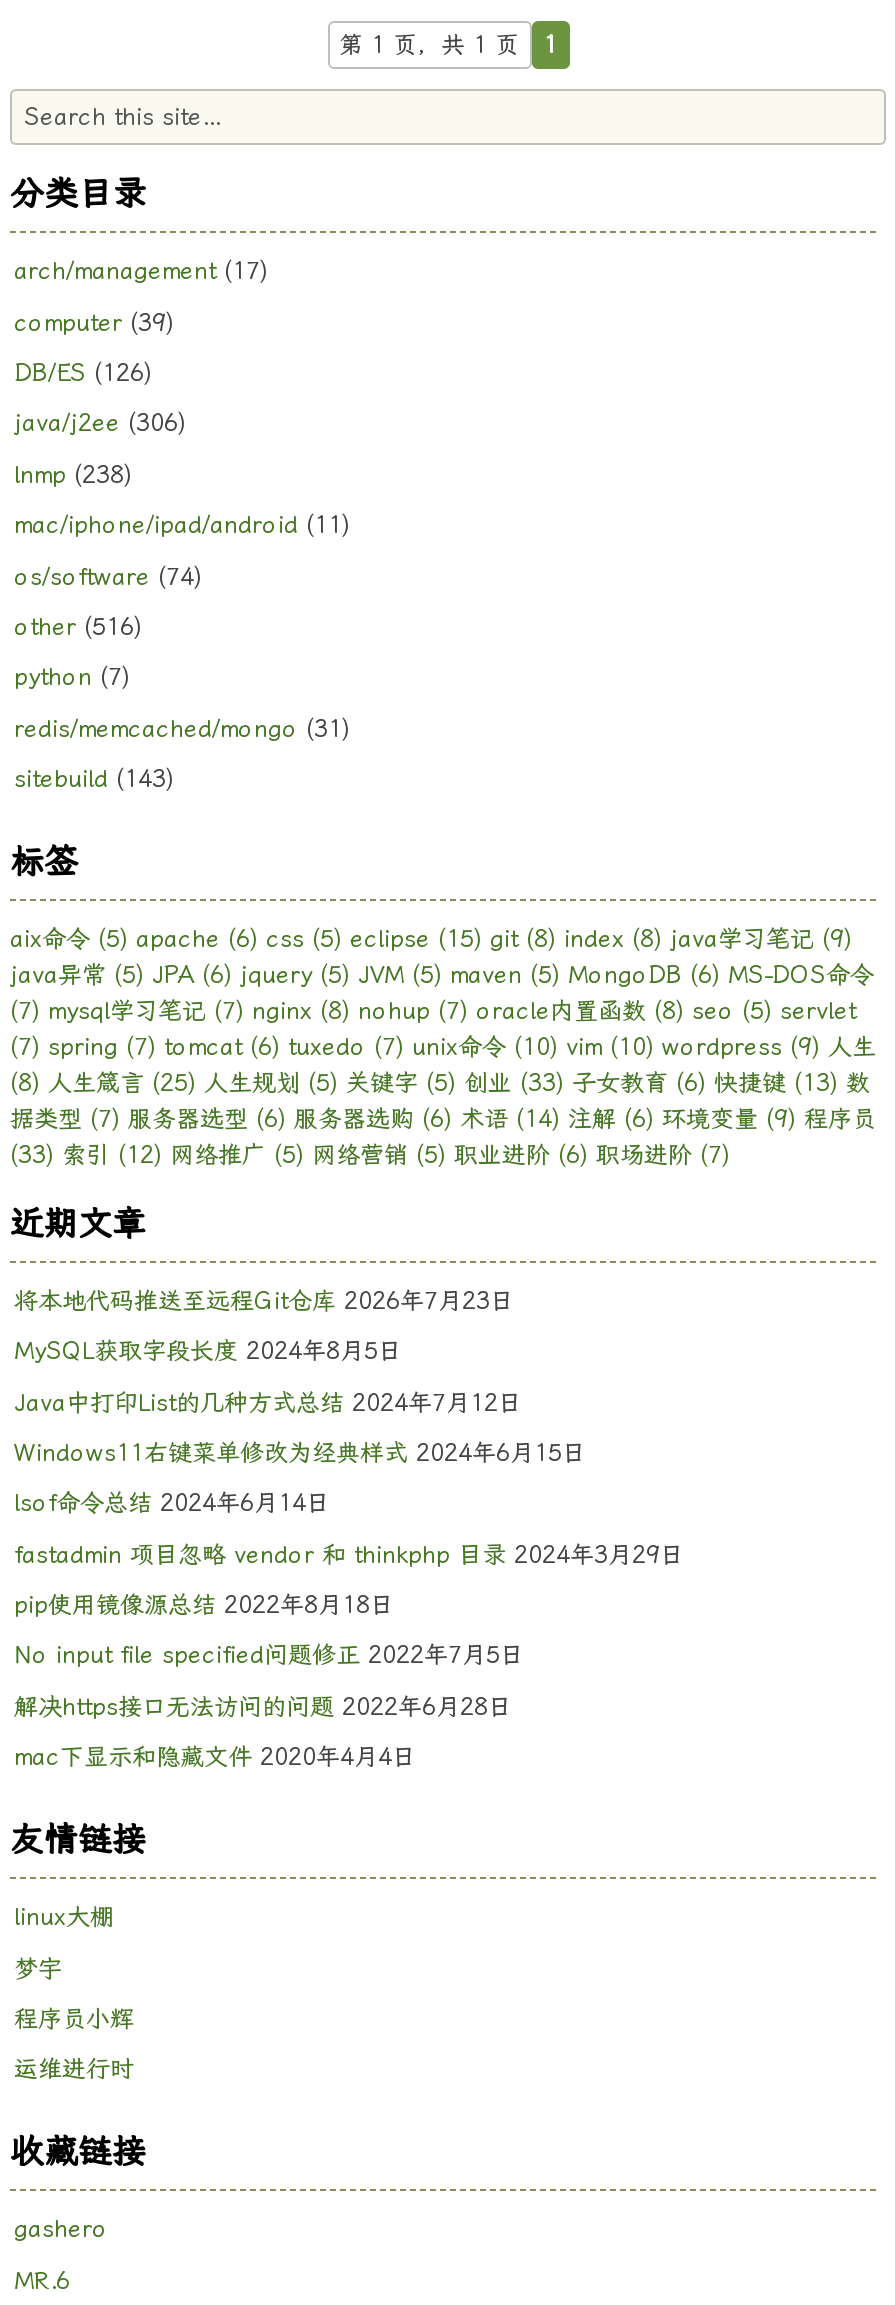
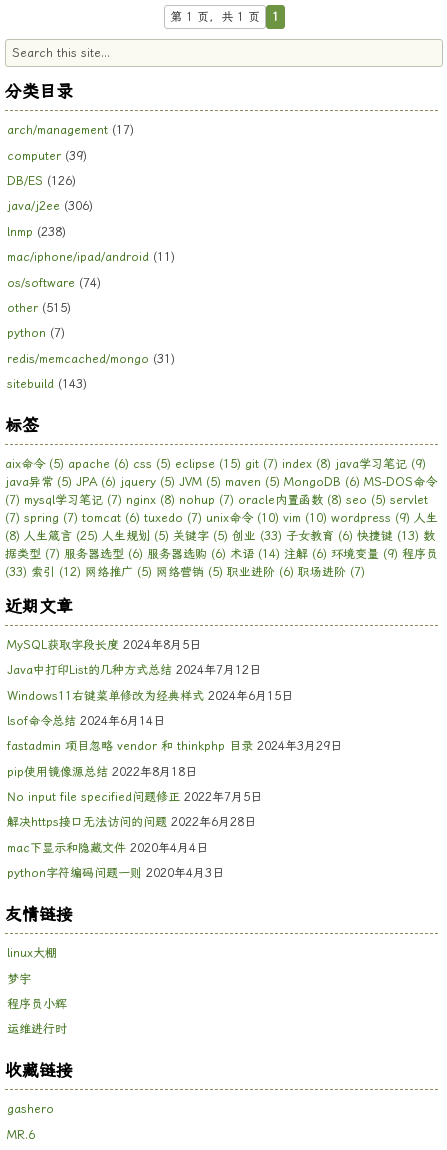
[14,613,142,641] other (516) -> [7,301,71,315] other (515)
[10,925,852,953] aix命令(5) apache (6) css (5) eclipse (15) git (8) index (8) java学习笔记(9) -> [5,457,426,471] aix命令(5) apache (6) css (5) eclipse (15) git (7) index (8) java学习笔记(9)
[14,1287,514,1315] 将本地代码推送至远程Git仓库 2026年7月23日 -> none
moved [14,1337,684,1772] -> [7,638,342,855]: MySQL获取字段长度 2024年8月5日 | Java中打印List的几种方式总结 2024年7月12日 | Windows11右键菜单修改为经典样式 2024年6月15日 | ... | 解决https接口无法访问的问题 2022年6月28日 | mac下显示和隐藏文件 2020年4月4日
none -> [7,866,224,880] python字符编码问题一则 2020年4月3日

